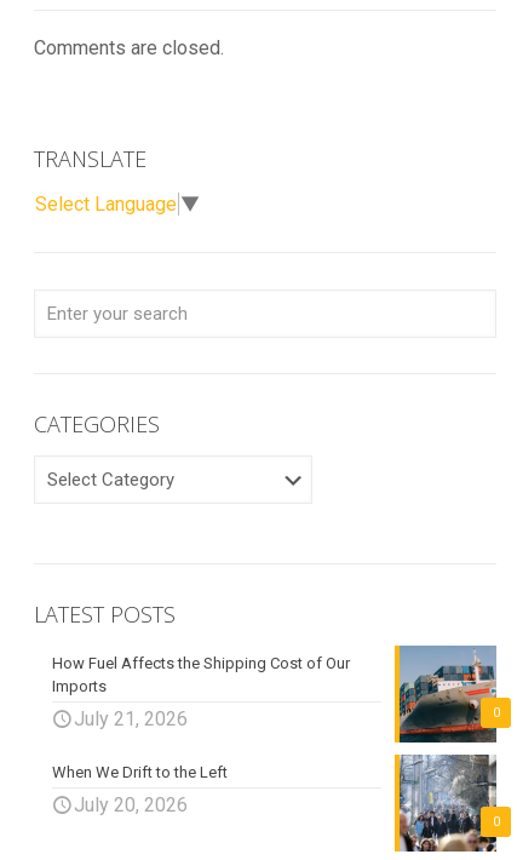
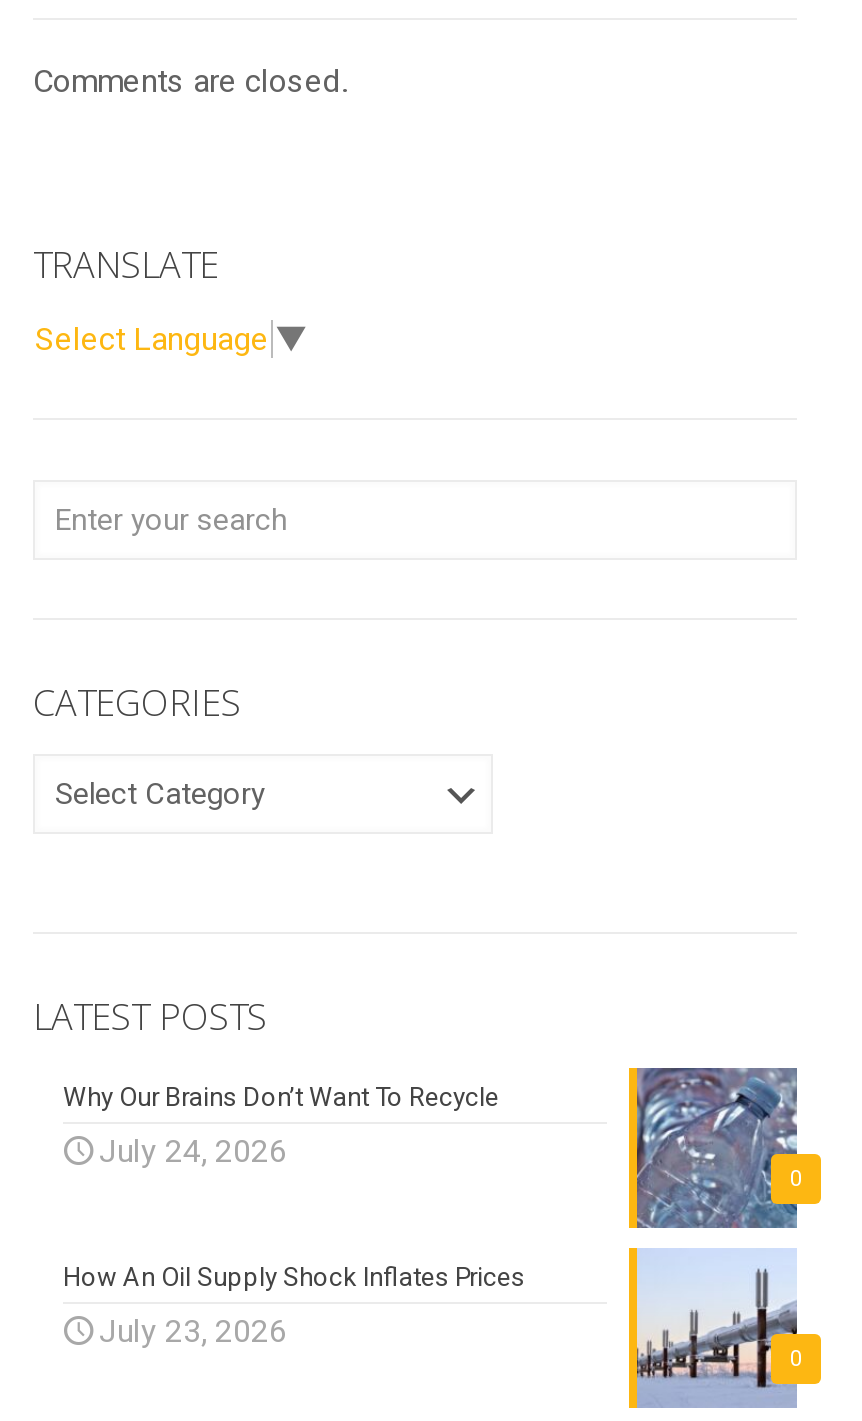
[398,644,498,744] [image] -> [635,1066,799,1230] [image]
[52,654,350,696] How Fuel Affects the Shipping Cost of Our | Imports -> [63,1082,499,1112] Why Our Brains Don’t Want To Recycle
[74,708,188,731] July 21, 2026 -> [99,1132,287,1170] July 24, 2026
[398,753,498,853] [image] -> [635,1248,799,1410] [image]
[52,763,228,782] When We Drift to the Left -> [63,1262,525,1292] How An Oil Supply Shock Inflates Prices
[74,794,188,817] July 20, 2026 -> [99,1312,287,1350] July 23, 2026

